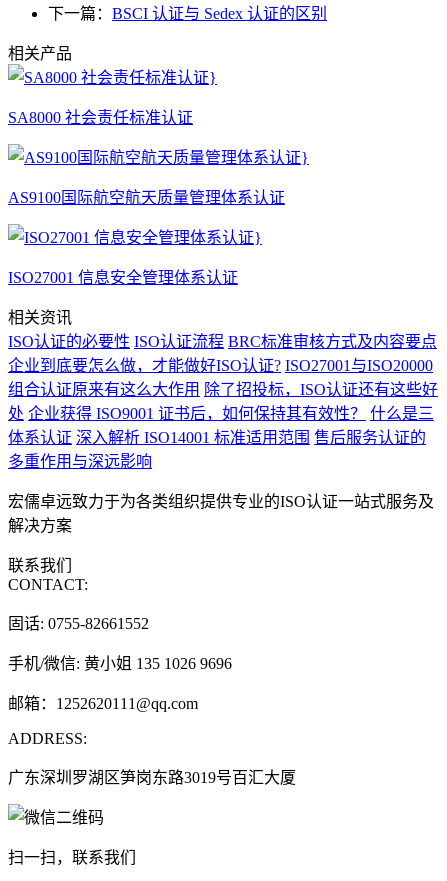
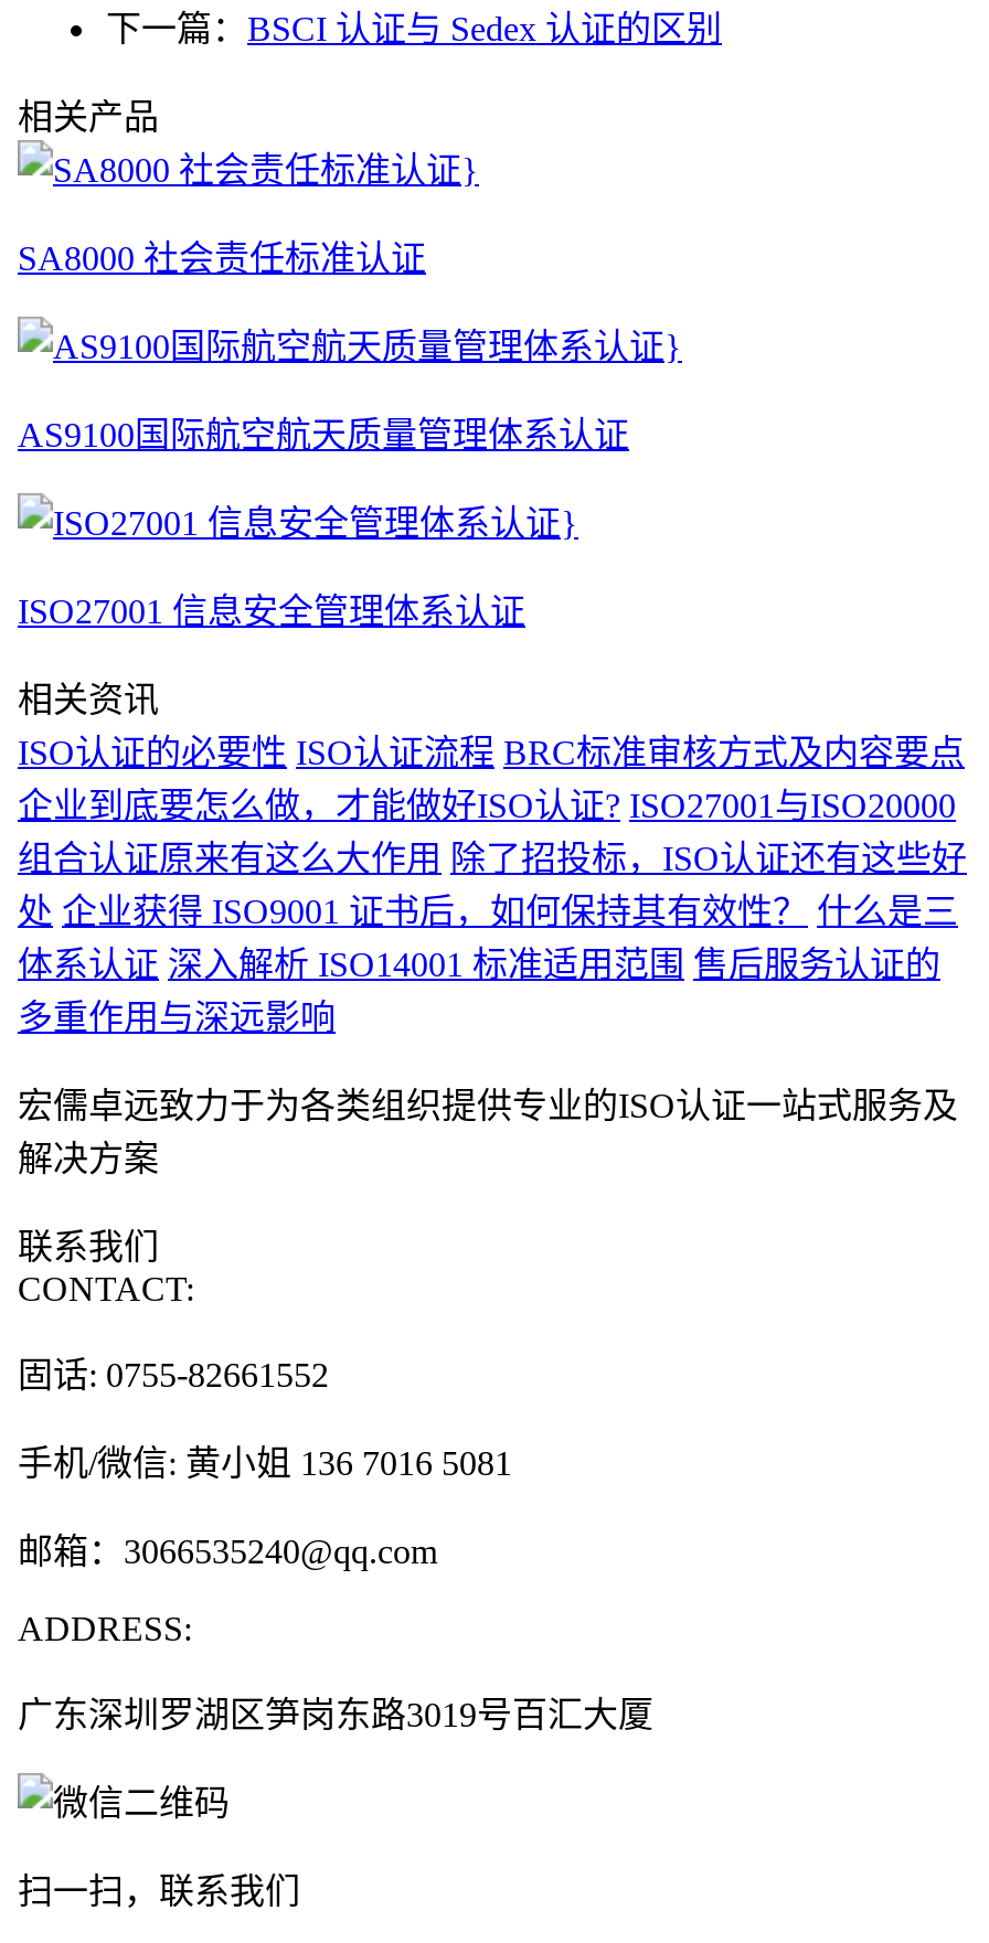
[8,655,232,672] 手机/微信: 黄小姐 135 1026 9696 -> [18,1444,512,1482] 手机/微信: 黄小姐 136 7016 5081
[8,695,198,712] 邮箱：1252620111@qq.com -> [18,1532,437,1570] 邮箱：3066535240@qq.com

